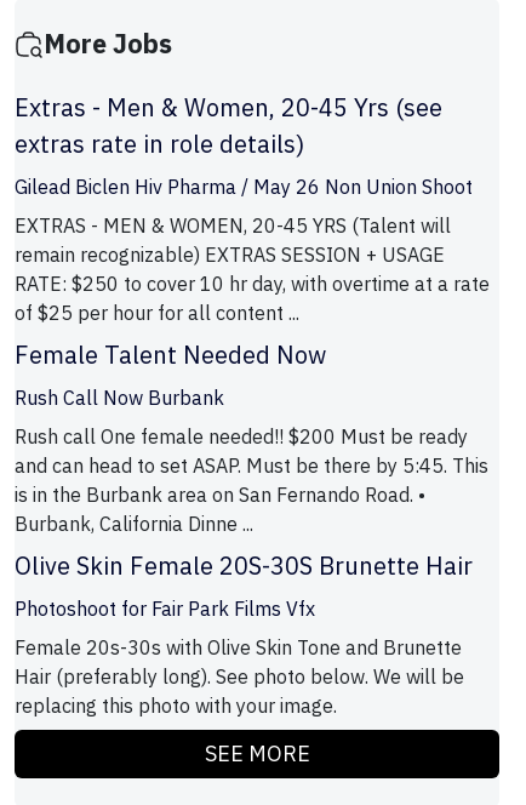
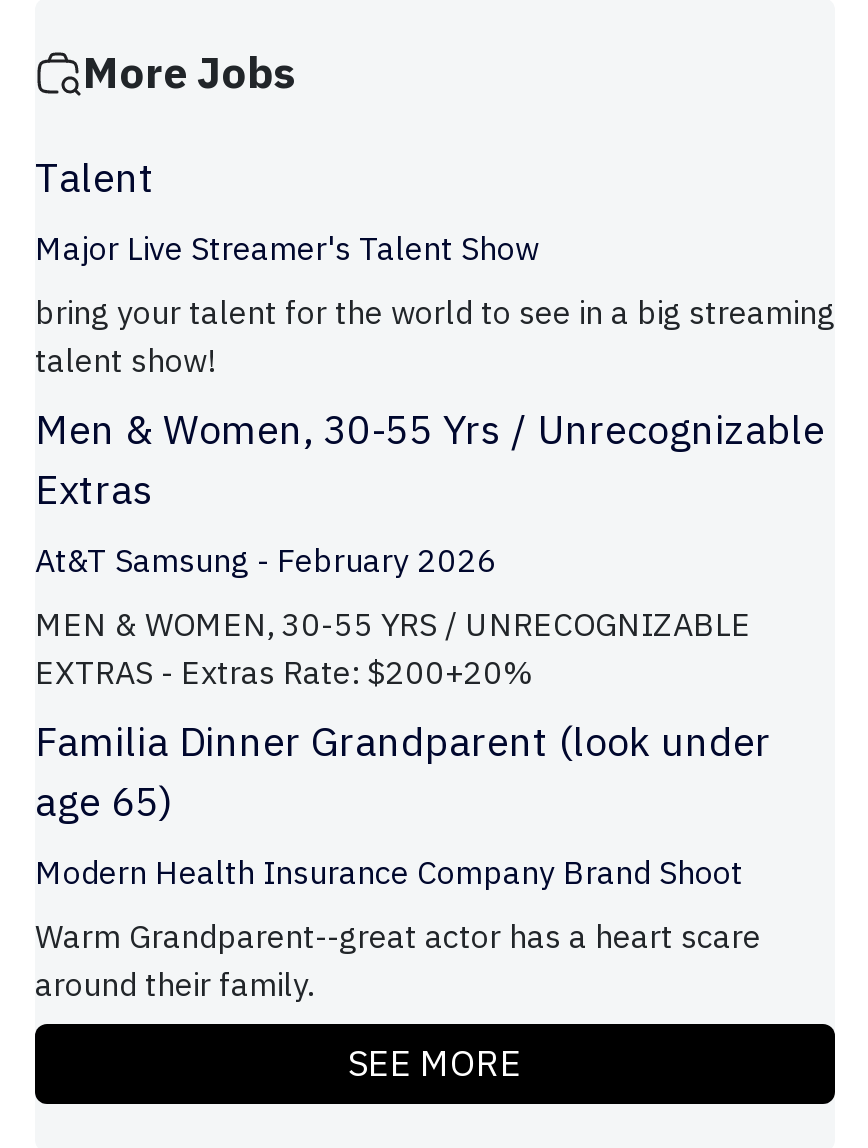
[15,91,473,199] Extras - Men & Women, 20-45 Yrs (see | extras rate in role details) | Gilead Biclen Hiv Pharma / May 26 Non Union Shoot -> [35,150,539,268] Talent | Major Live Streamer's Talent Show
[15,214,490,410] EXTRAS - MEN & WOMEN, 20-45 YRS (Talent will | remain recognizable) EXTRAS SESSION + USAGE | RATE: $250 to cover 10 hr day, with overtime at a rate | of $25 per hour for all content ... | Female Talent Needed Now | Rush Call Now Burbank -> [35,292,835,580] bring your talent for the world to see in a big streaming | talent show! | Men & Women, 30-55 Yrs / Unrecognizable | Extras | At&T Samsung - February 2026
[15,425,488,621] Rush call One female needed!! $200 Must be ready | and can head to set ASAP. Must be there by 5:45. This | is in the Burbank area on San Fernando Road. • | Burbank, California Dinne ... | Olive Skin Female 20S-30S Brunette Hair | Photoshoot for Fair Park Films Vfx -> [35,604,771,892] MEN & WOMEN, 30-55 YRS / UNRECOGNIZABLE | EXTRAS - Extras Rate: $200+20% | Familia Dinner Grandparent (look under | age 65) | Modern Health Insurance Company Brand Shoot
[15,636,464,718] Female 20s-30s with Olive Skin Tone and Brunette | Hair (preferably long). See photo below. We will be | replacing this photo with your image. -> [35,916,761,1004] Warm Grandparent--great actor has a heart scare | around their family.

